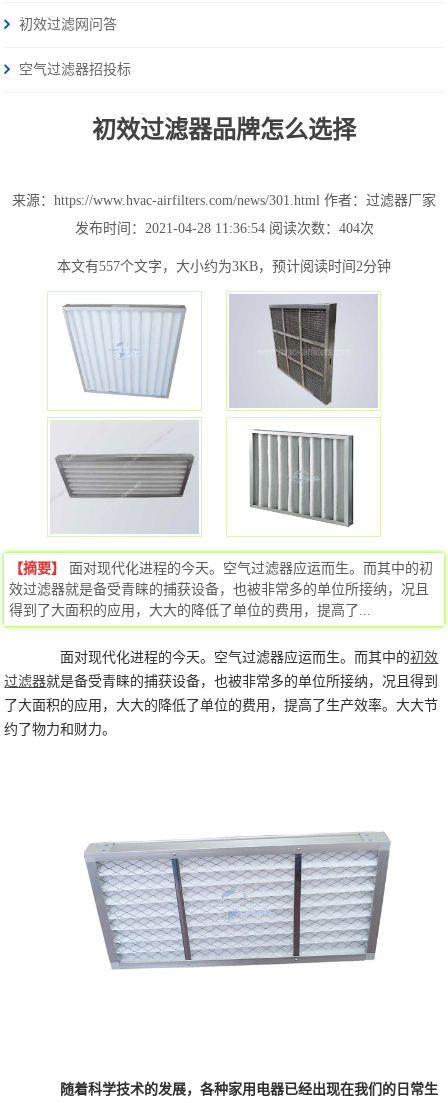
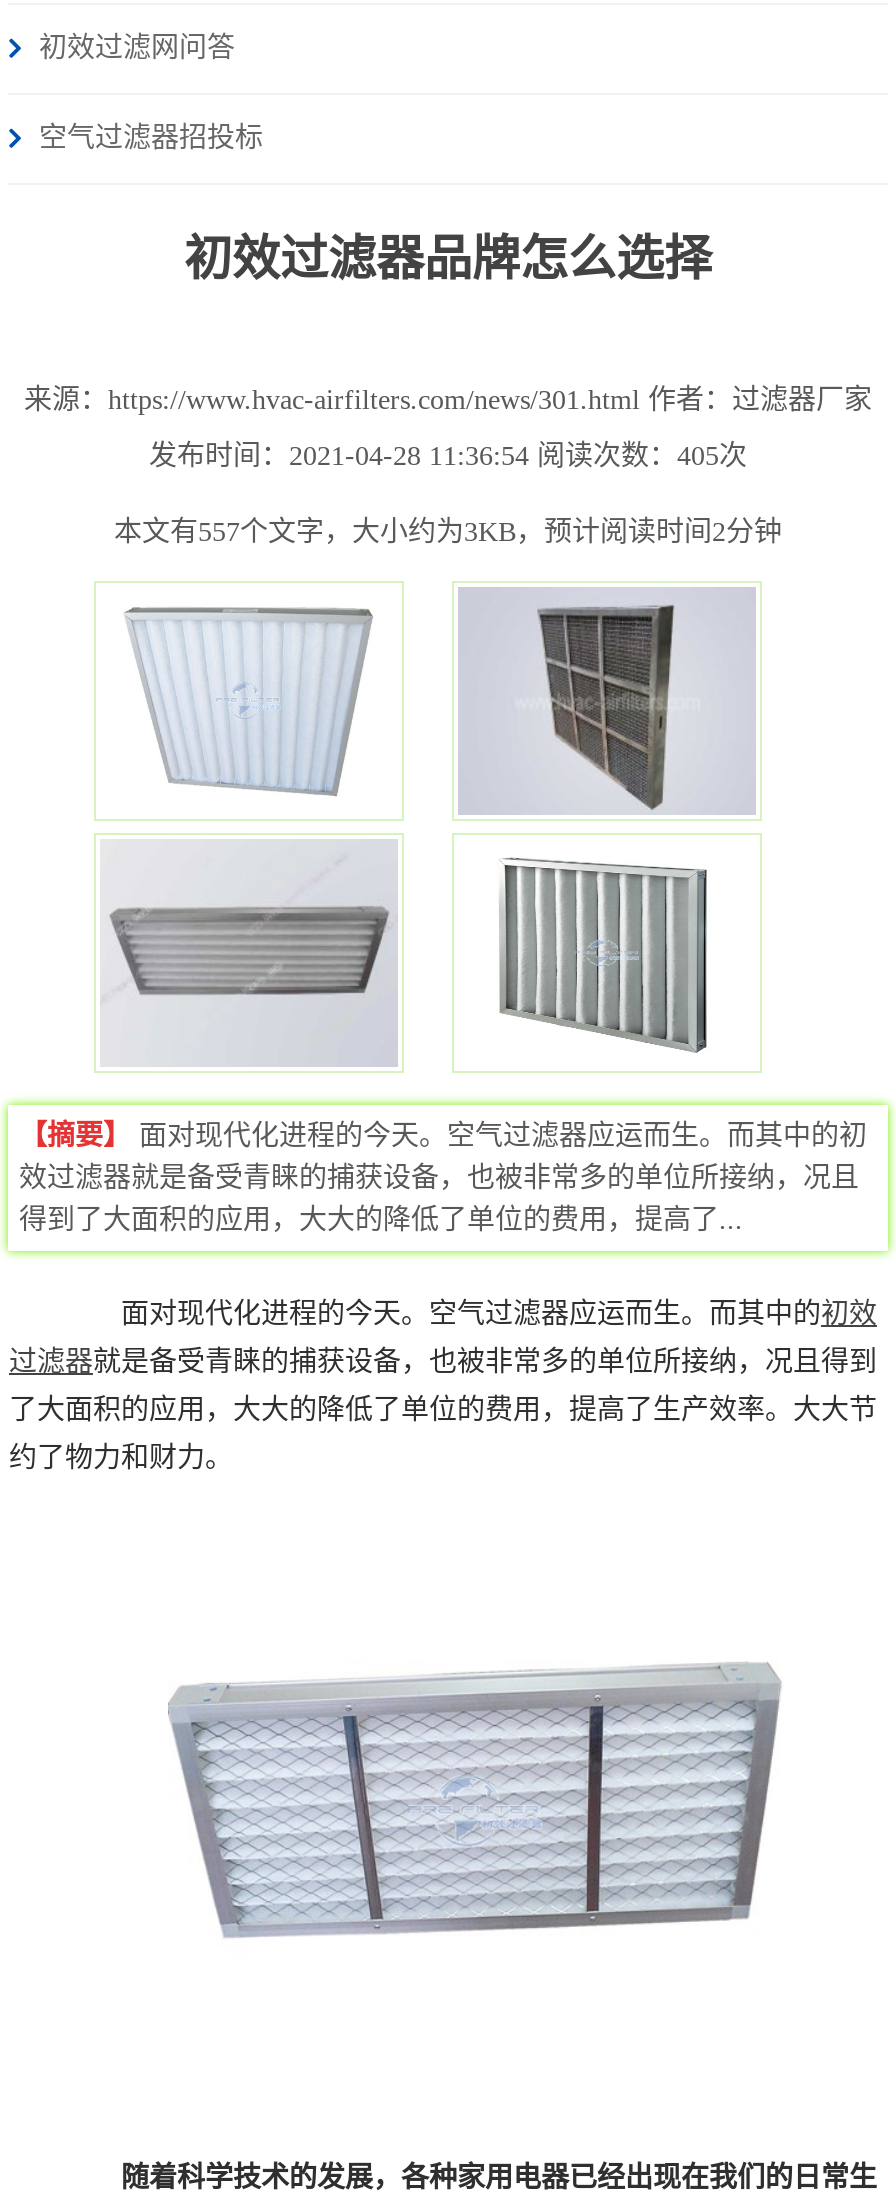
[74,221,373,236] 发布时间：2021-04-28 11:36:54 阅读次数：404次 -> [149,441,747,471] 发布时间：2021-04-28 11:36:54 阅读次数：405次

